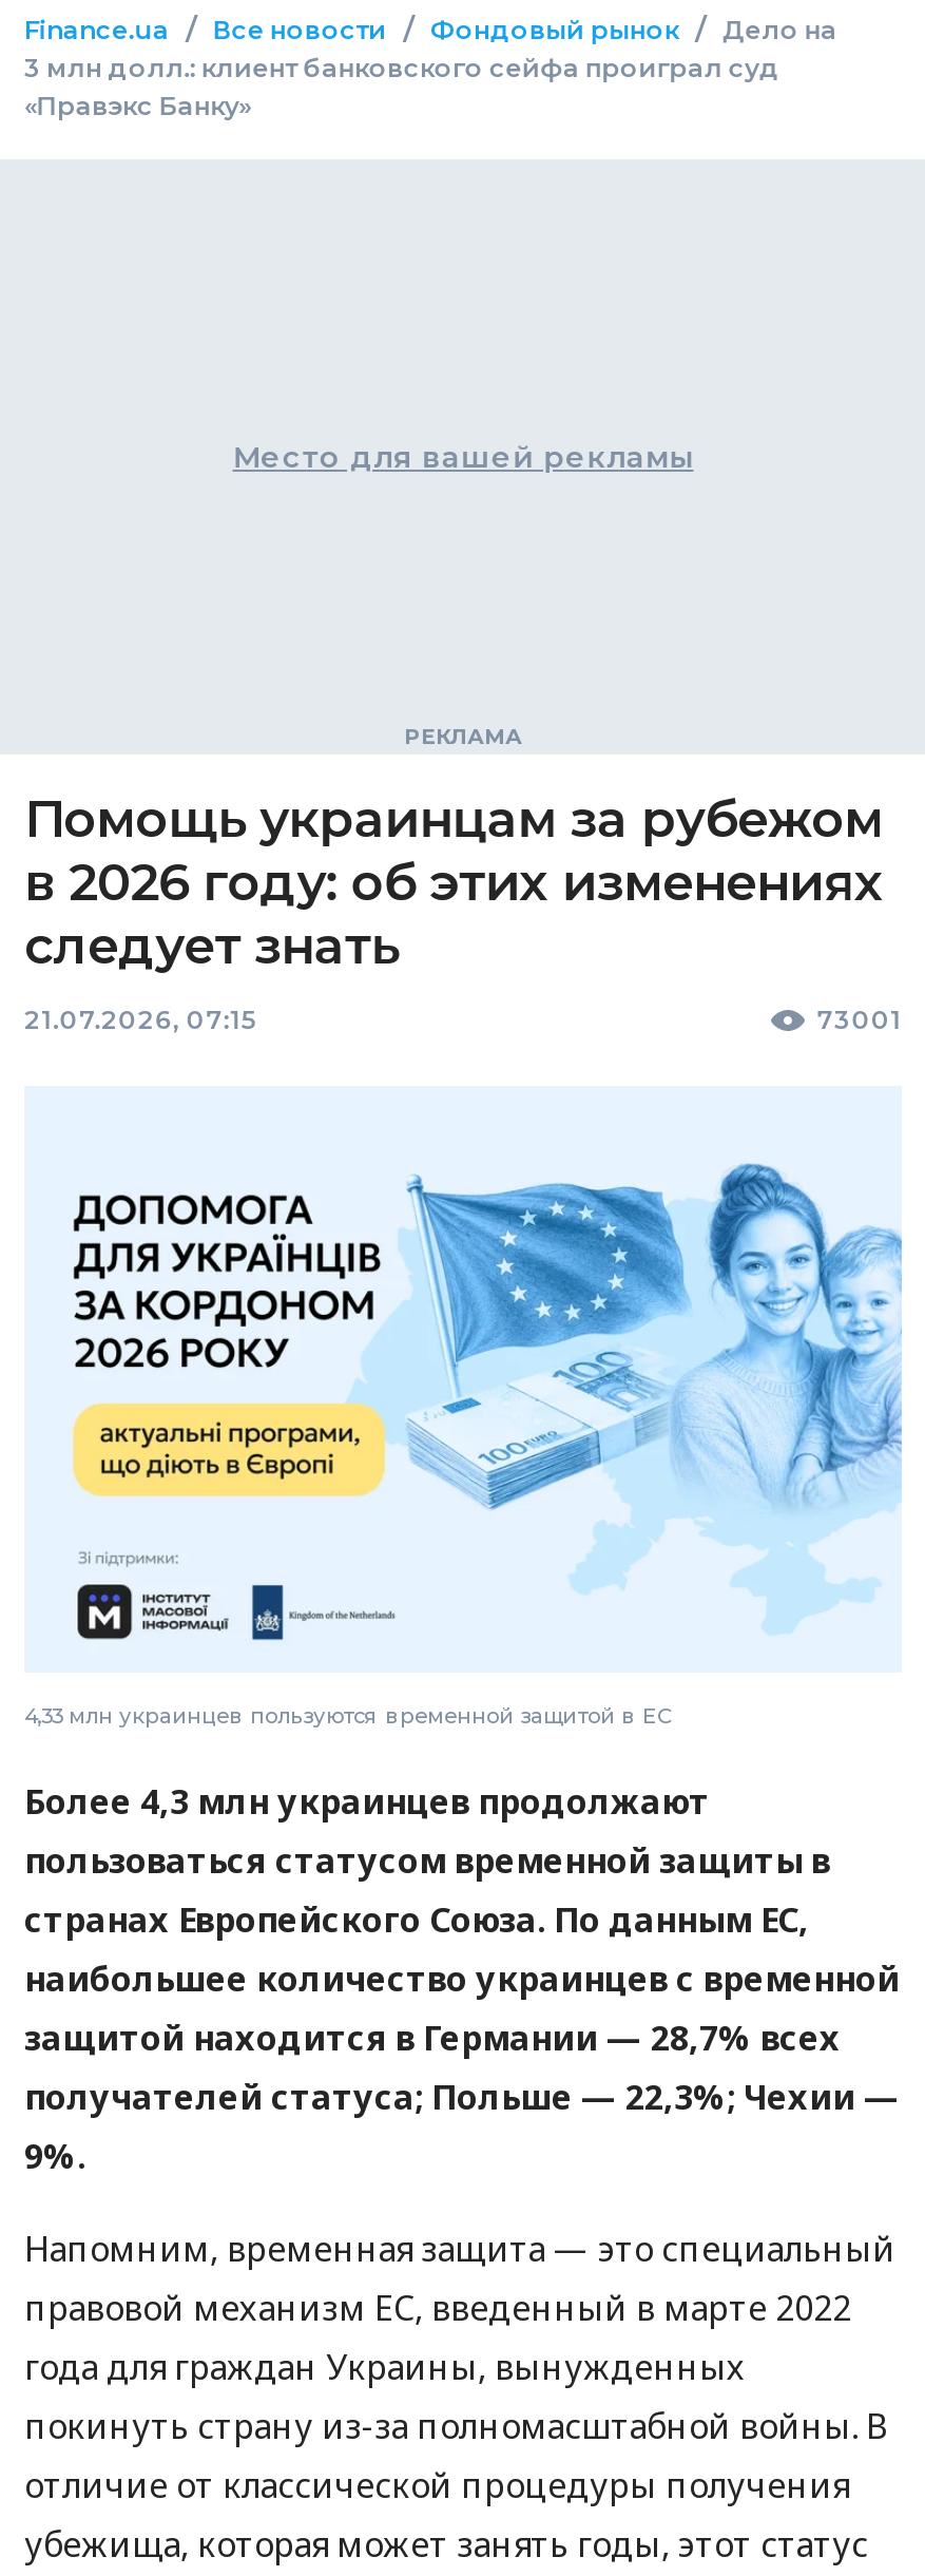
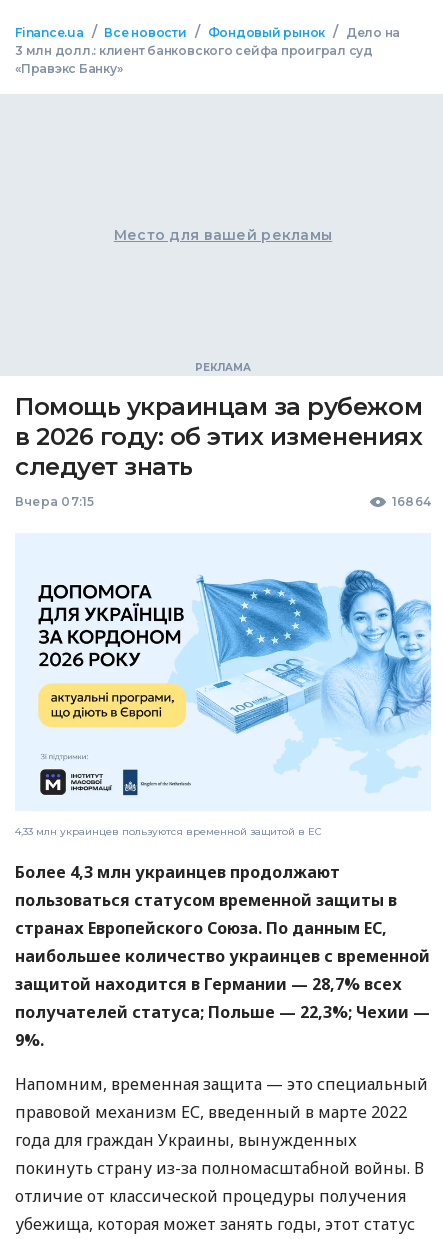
[24,1004,902,1036] 21.07.2026, 07:15 | 73001 -> [15,494,431,509] Вчера 07:15 | 16864

